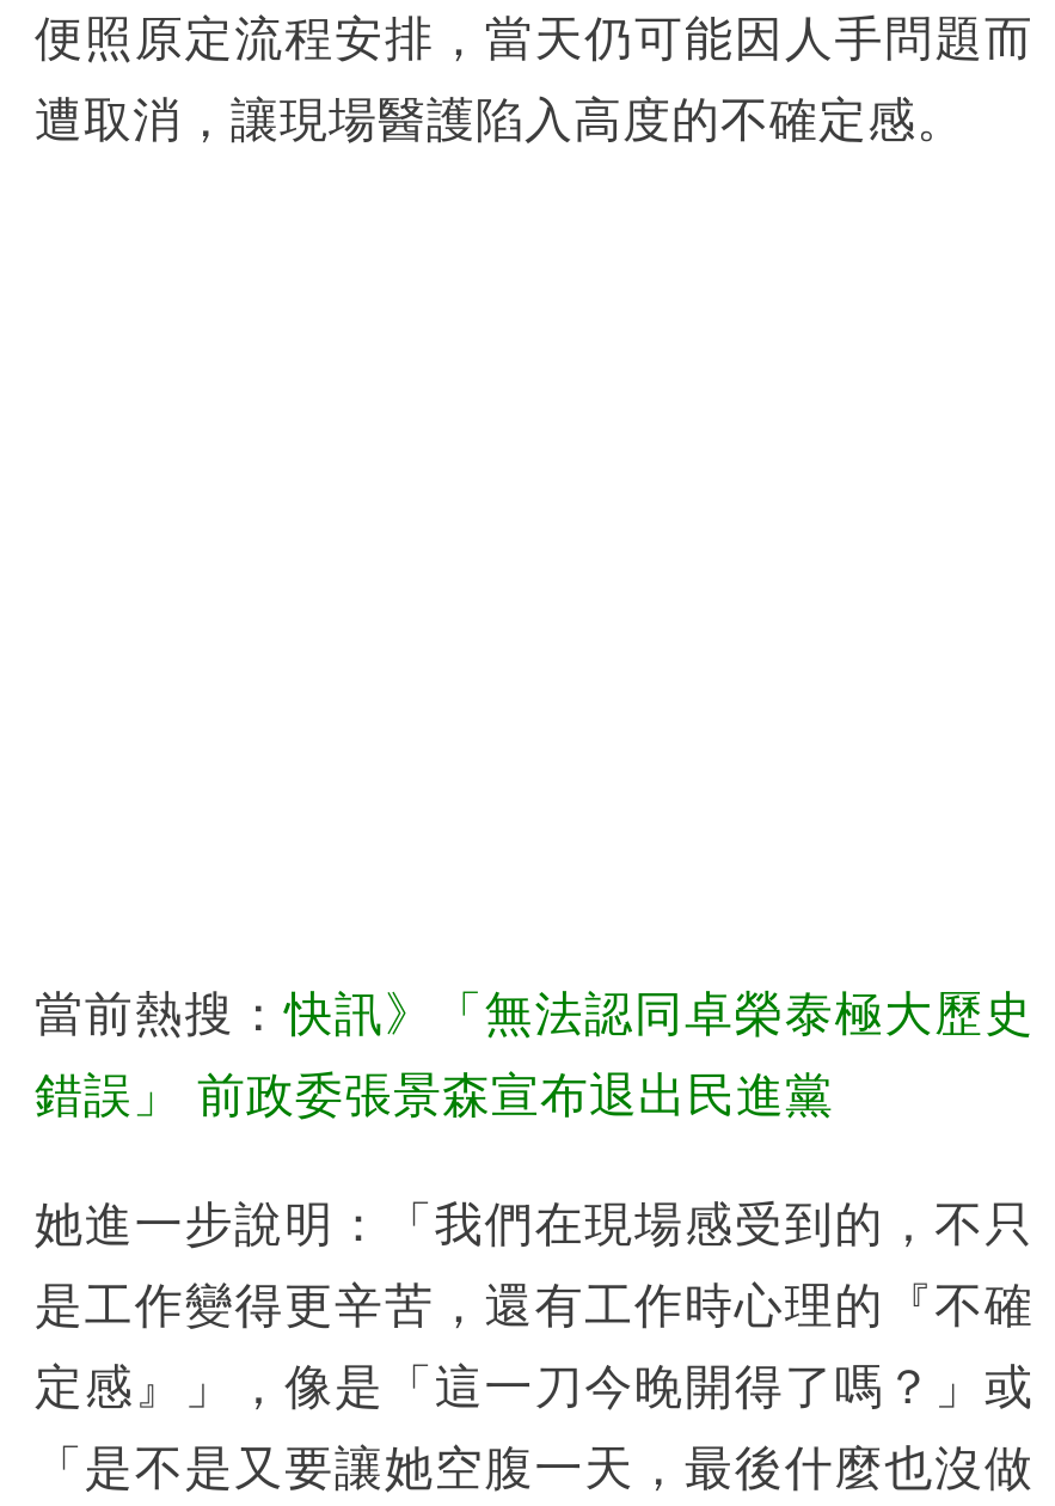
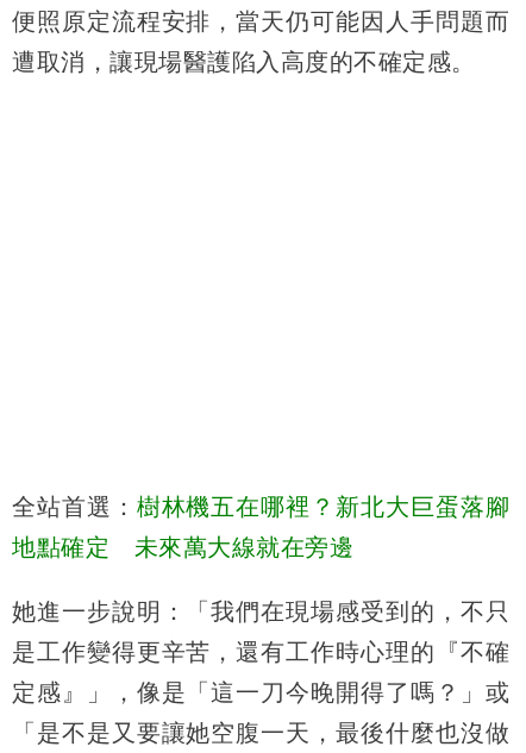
[35,987,1033,1039] 當前熱搜：快訊》「無法認同卓榮泰極大歷史 -> [12,493,509,519] 全站首選：樹林機五在哪裡？新北大巨蛋落腳
[35,1068,834,1120] 錯誤」 前政委張景森宣布退出民進黨 -> [12,534,353,560] 地點確定 未來萬大線就在旁邊

